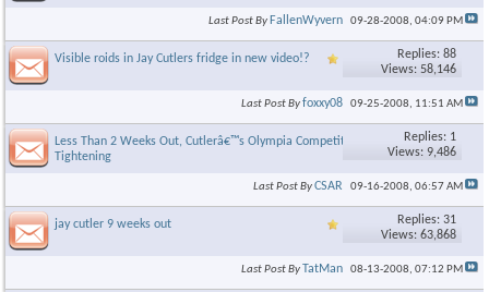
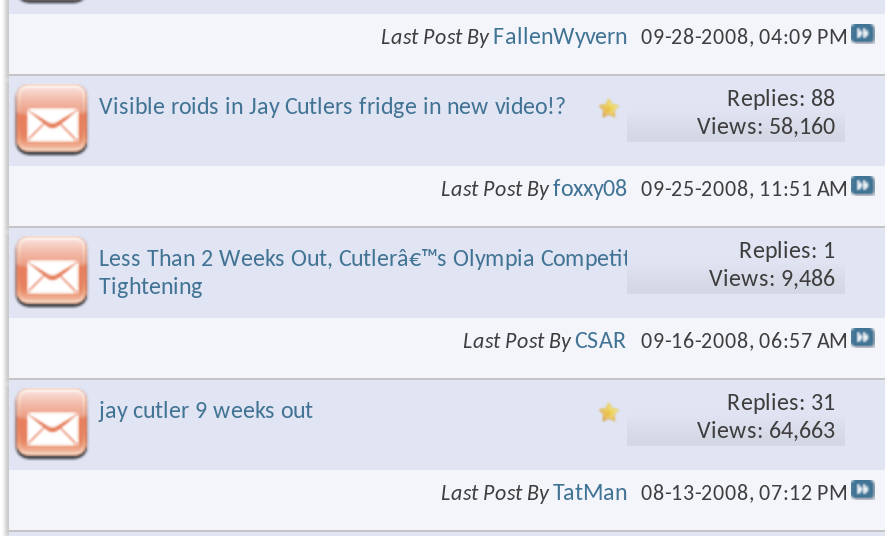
[381,63,456,76] Views: 58,146 -> [697,116,835,140] Views: 58,160
[381,229,456,242] Views: 63,868 -> [697,420,835,444] Views: 64,663

